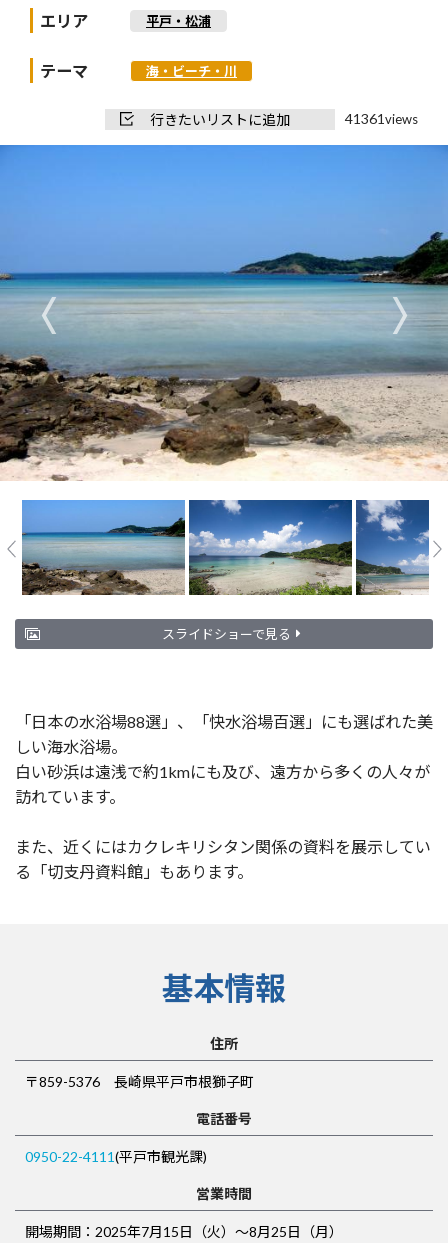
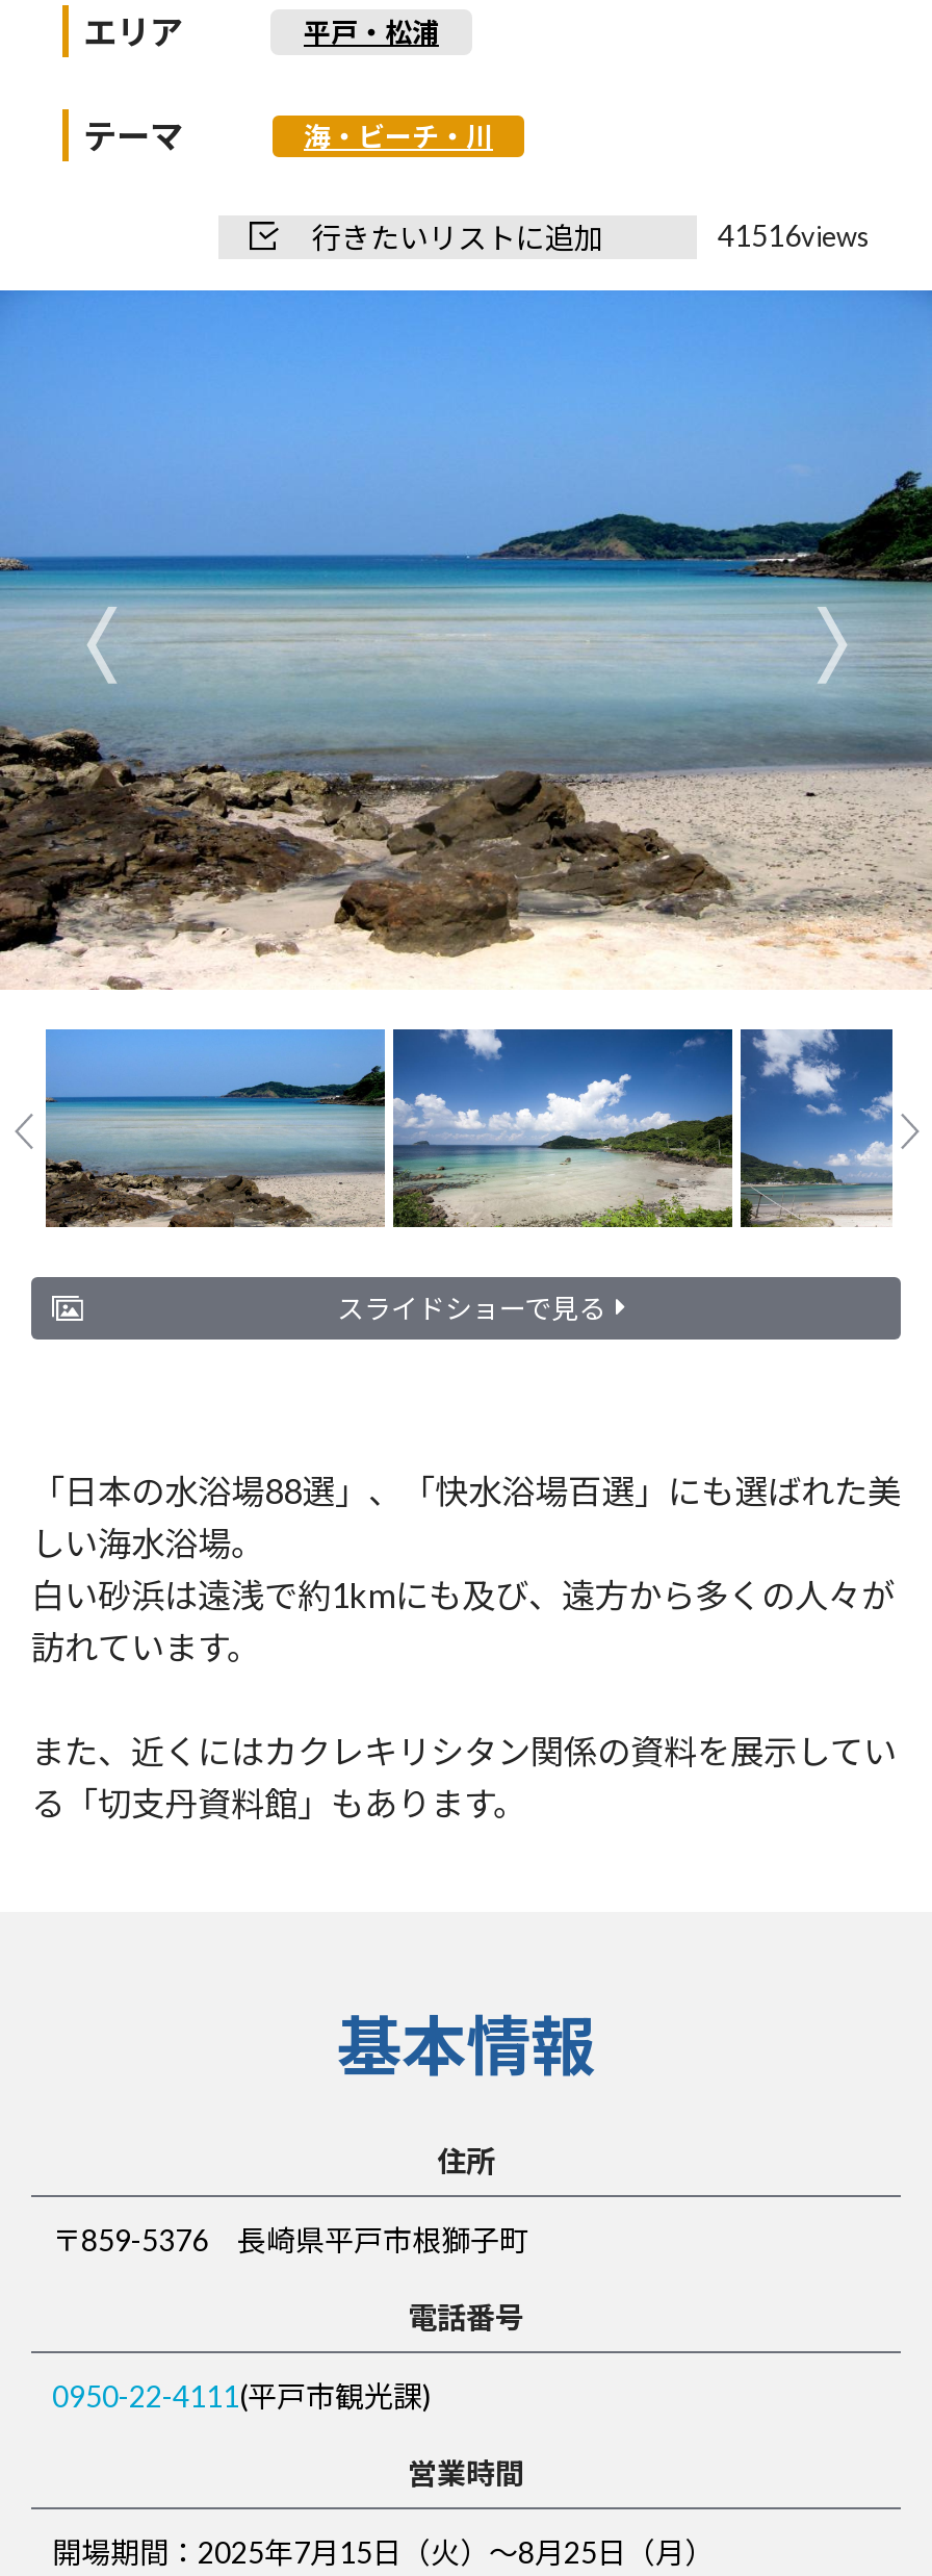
[345,110,418,127] 41361views -> [718,218,870,253] 41516views

